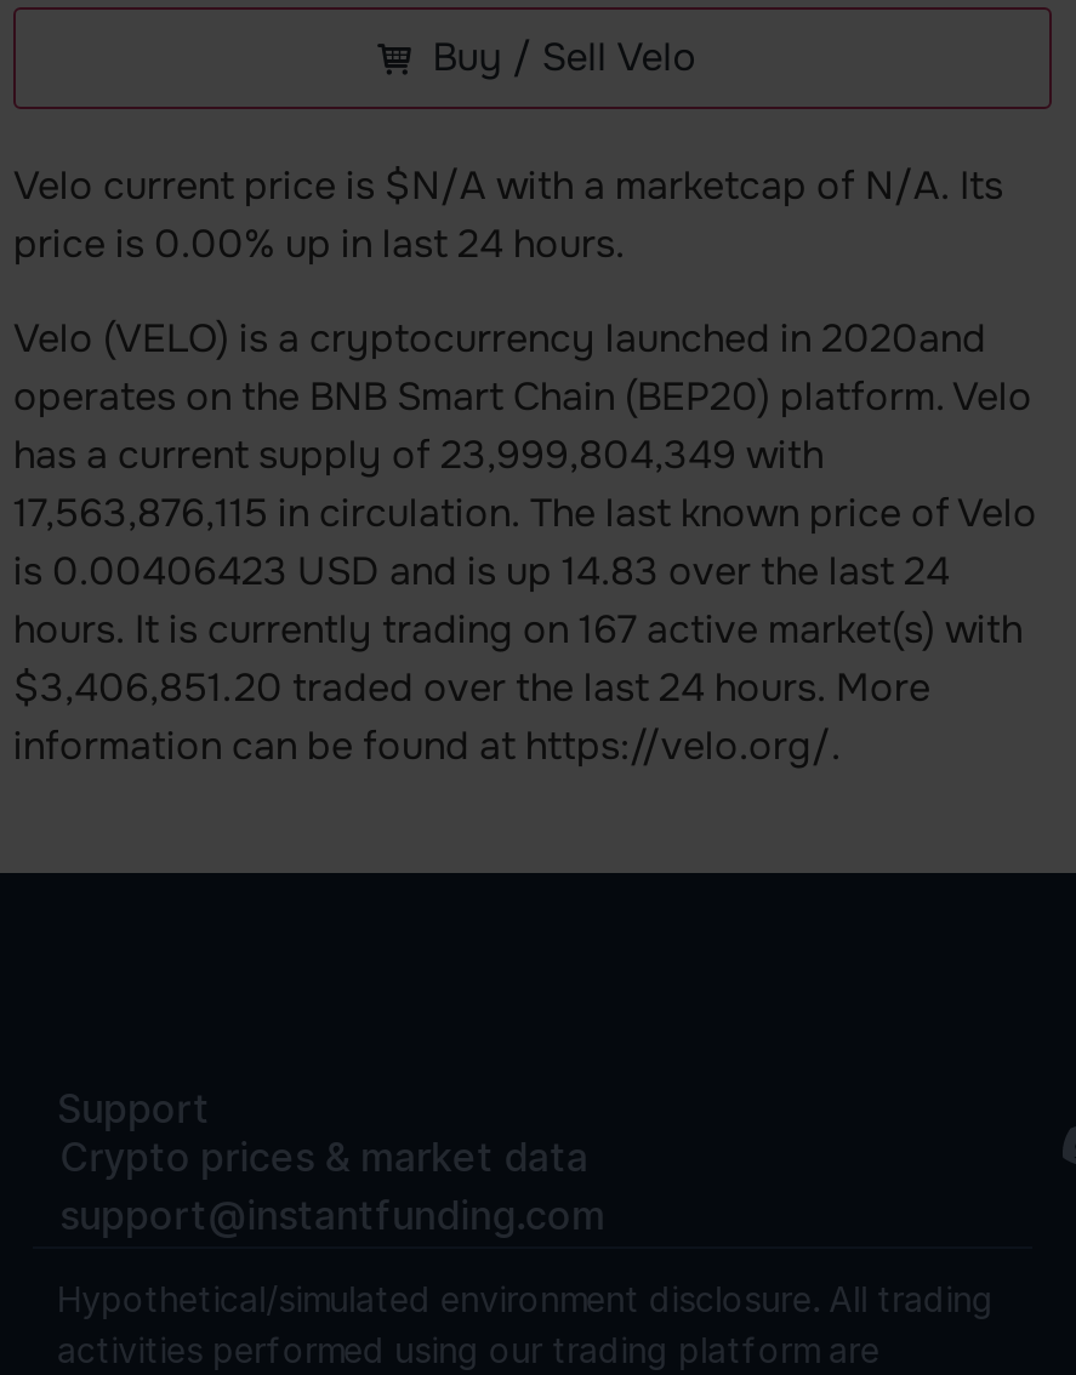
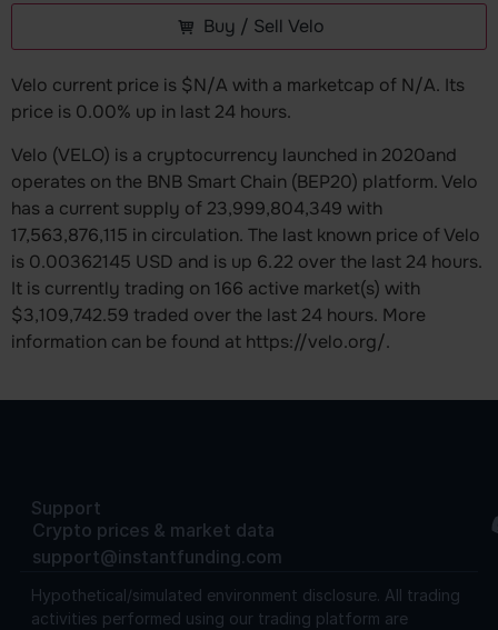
[13,545,1023,712] is 0.00406423 USD and is up 14.83 over the last 24 | hours. It is currently trading on 167 active market(s) with | $3,406,851.20 traded over the last 24 hours. More -> [11,250,482,326] is 0.00362145 USD and is up 6.22 over the last 24 hours. | It is currently trading on 166 active market(s) with | $3,109,742.59 traded over the last 24 hours. More

